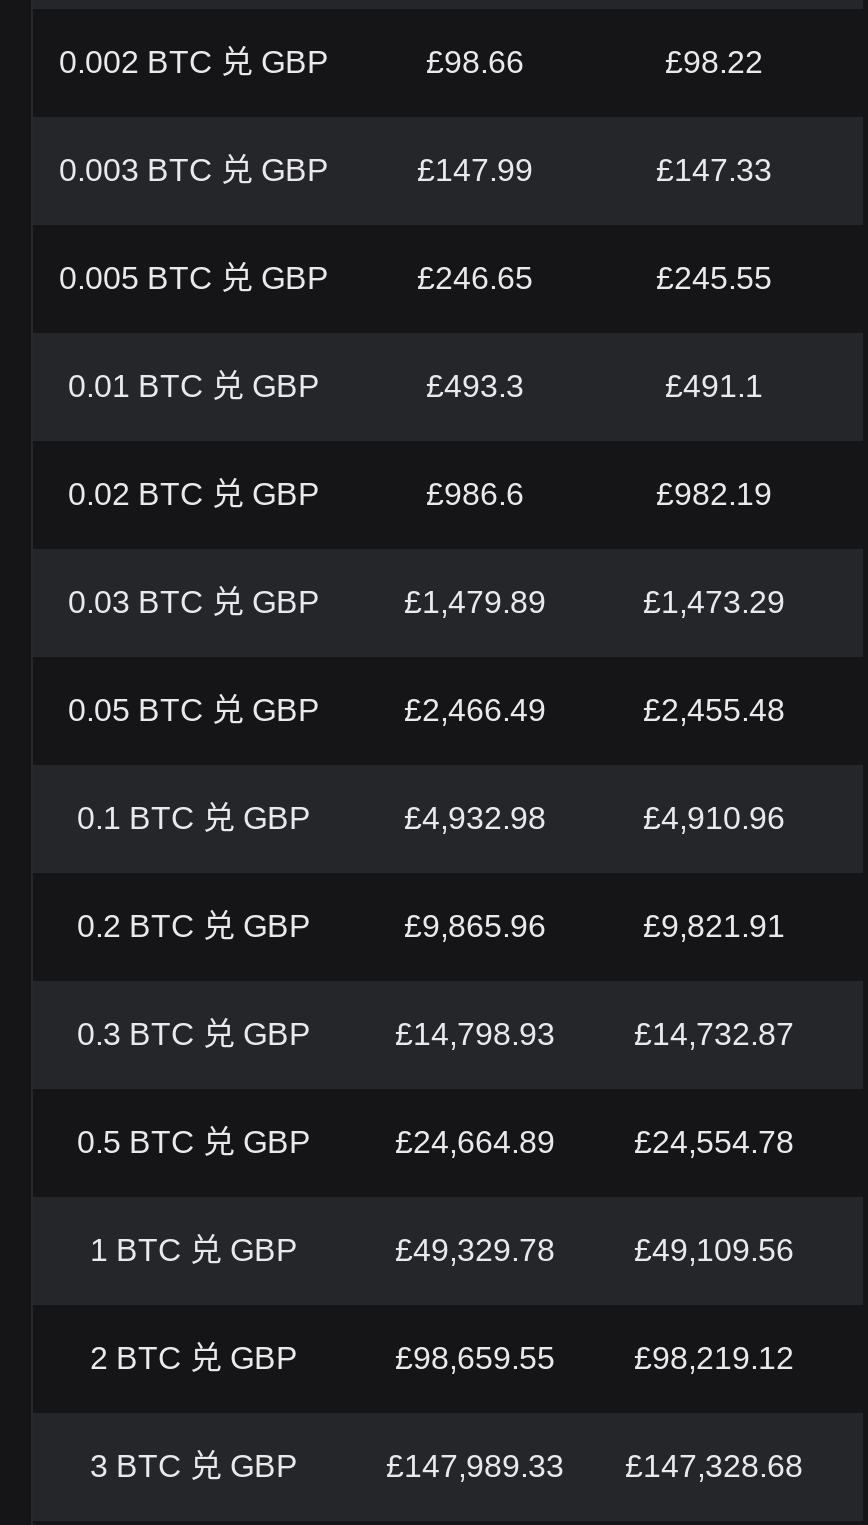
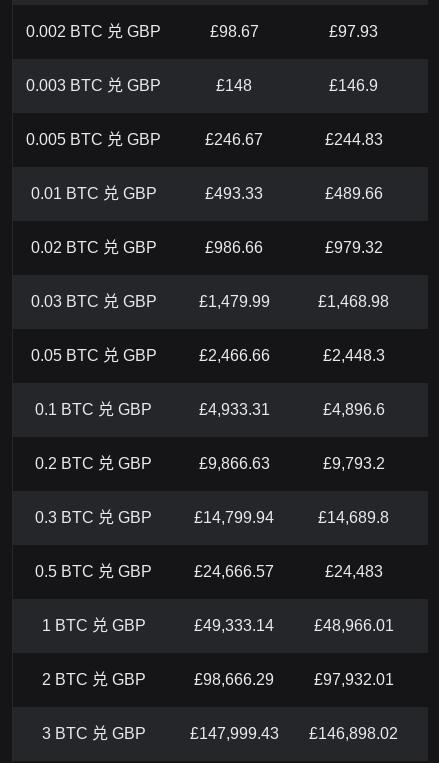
[426,45,524,79] £98.66 -> [209,23,258,40] £98.67
[665,45,763,79] £98.22 -> [329,23,378,40] £97.93
[417,153,533,187] £147.99 -> [216,77,252,94] £148
[656,153,772,187] £147.33 -> [329,77,378,94] £146.9
[417,261,533,295] £246.65 -> [205,131,263,148] £246.67
[656,261,772,295] £245.55 -> [324,131,382,148] £244.83
[426,369,524,403] £493.3 -> [205,185,263,202] £493.33
[665,369,763,403] £491.1 -> [324,185,382,202] £489.66
[426,477,524,511] £986.6 -> [205,239,263,256] £986.66
[656,477,772,511] £982.19 -> [324,239,382,256] £979.32
[404,585,546,619] £1,479.89 -> [198,293,269,310] £1,479.99
[643,585,785,619] £1,473.29 -> [318,293,389,310] £1,468.98
[404,693,546,727] £2,466.49 -> [198,347,269,364] £2,466.66
[643,693,785,727] £2,455.48 -> [322,347,384,364] £2,448.3
[404,801,546,835] £4,932.98 -> [198,401,269,418] £4,933.31
[643,801,785,835] £4,910.96 -> [322,401,384,418] £4,896.6
[404,909,546,943] £9,865.96 -> [198,455,269,472] £9,866.63
[643,909,785,943] £9,821.91 -> [322,455,384,472] £9,793.2
[395,1017,555,1051] £14,798.93 -> [194,509,274,526] £14,799.94
[634,1017,794,1051] £14,732.87 -> [318,509,389,526] £14,689.8
[395,1125,555,1159] £24,664.89 -> [194,563,274,580] £24,666.57
[634,1125,794,1159] £24,554.78 -> [324,563,382,580] £24,483
[395,1233,555,1267] £49,329.78 -> [194,617,274,634] £49,333.14
[634,1233,794,1267] £49,109.56 -> [313,617,393,634] £48,966.01
[395,1341,555,1375] £98,659.55 -> [194,671,274,688] £98,666.29
[634,1341,794,1375] £98,219.12 -> [313,671,393,688] £97,932.01
[386,1449,564,1483] £147,989.33 -> [189,725,278,742] £147,999.43
[625,1449,803,1483] £147,328.68 -> [309,725,398,742] £146,898.02

